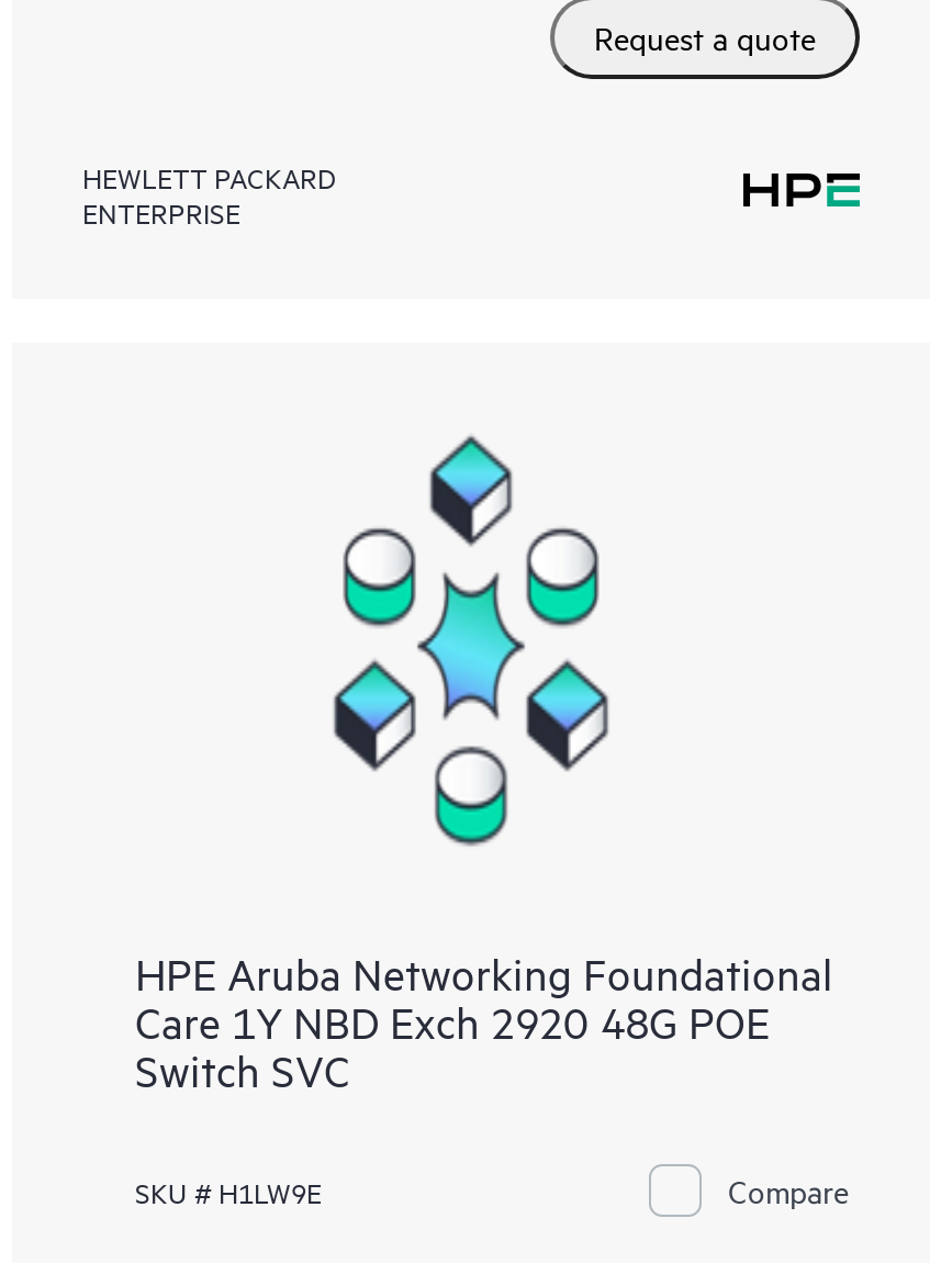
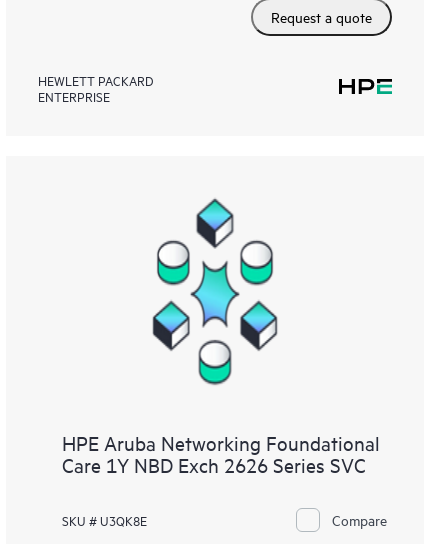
[135,993,770,1097] Care 1Y NBD Exch 2920 48G POE | Switch SVC -> [62,452,366,477] Care 1Y NBD Exch 2626 Series SVC
[135,1172,322,1211] SKU # H1LW9E -> [62,511,147,529] SKU # U3QK8E

